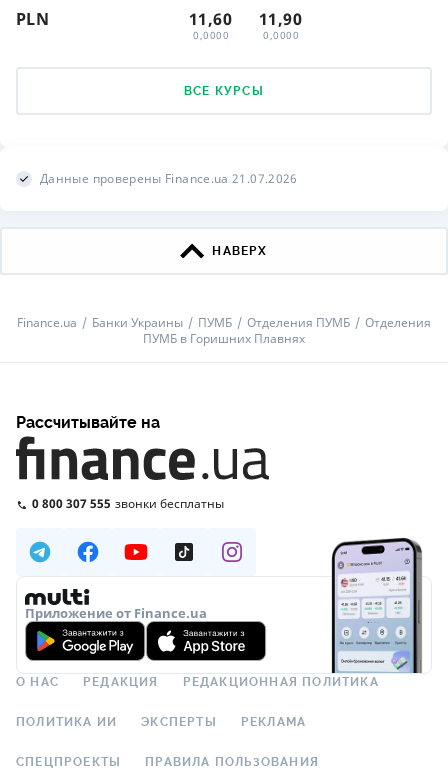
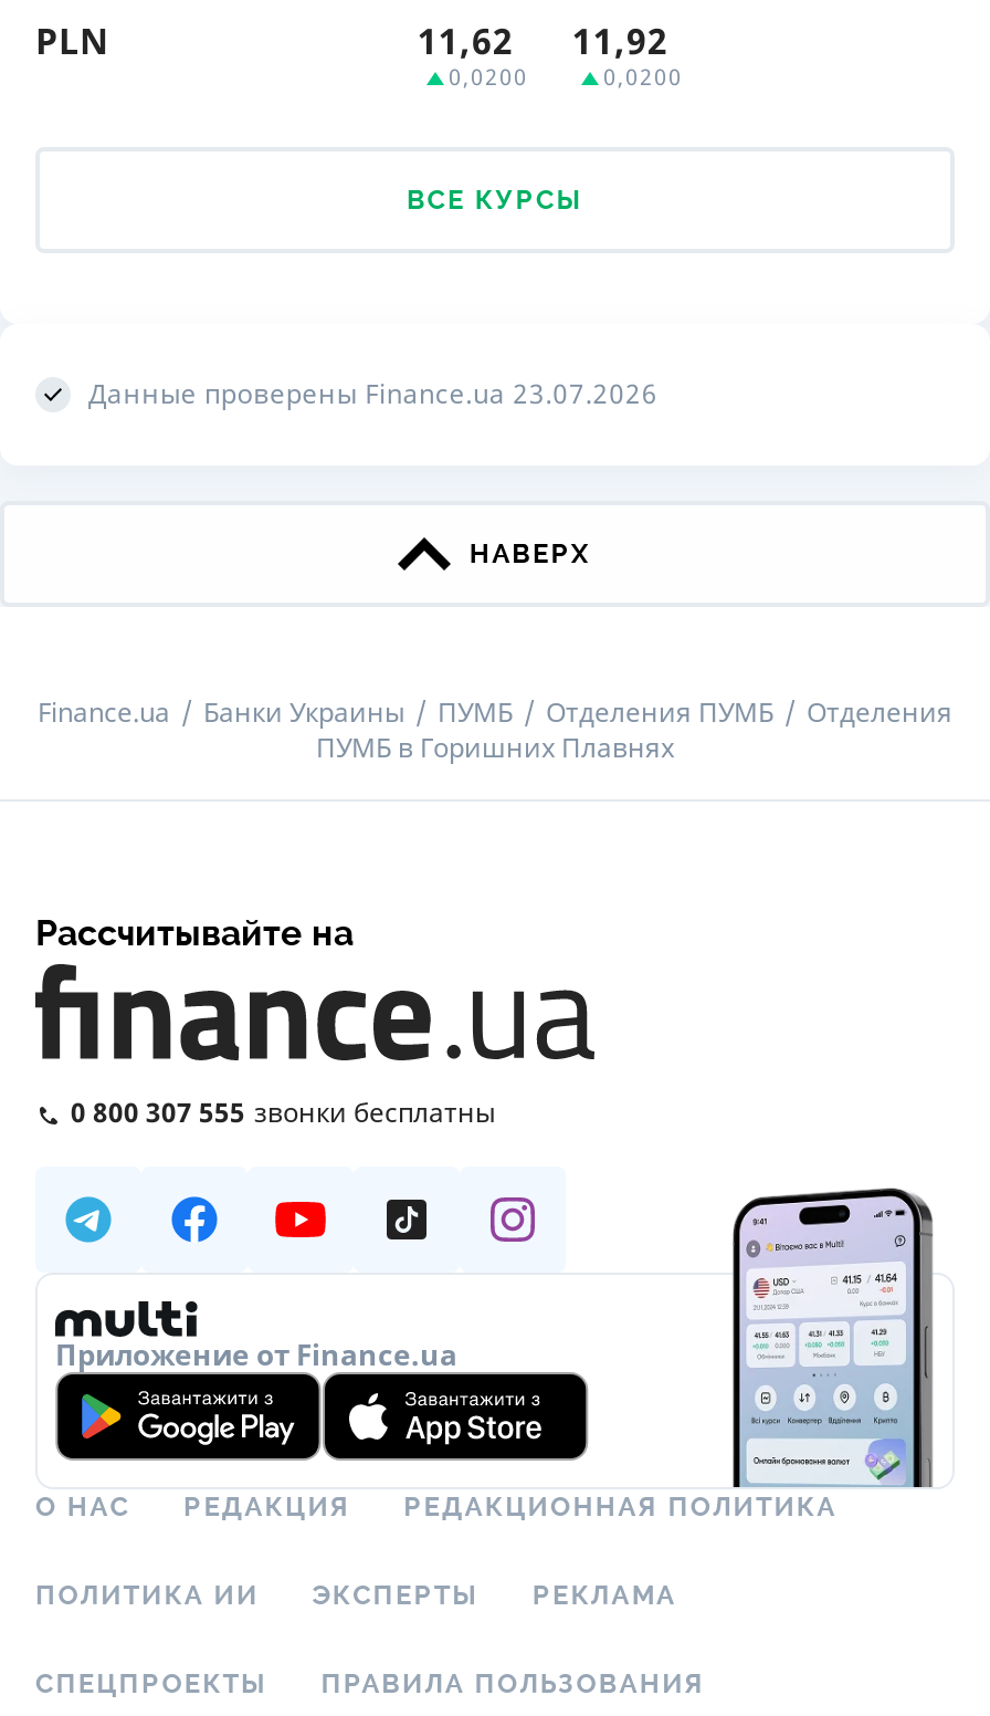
[189,8,232,30] 11,60 -> [418,17,514,65] 11,62
[259,8,302,30] 11,90 -> [572,17,668,65] 11,92
[193,28,229,42] 0,0000 -> [449,61,528,92] 0,0200
[263,28,299,42] 0,0000 -> [603,61,683,92] 0,0200
[40,170,298,187] Данные проверены Finance.ua 21.07.2026 -> [88,375,658,412] Данные проверены Finance.ua 23.07.2026

